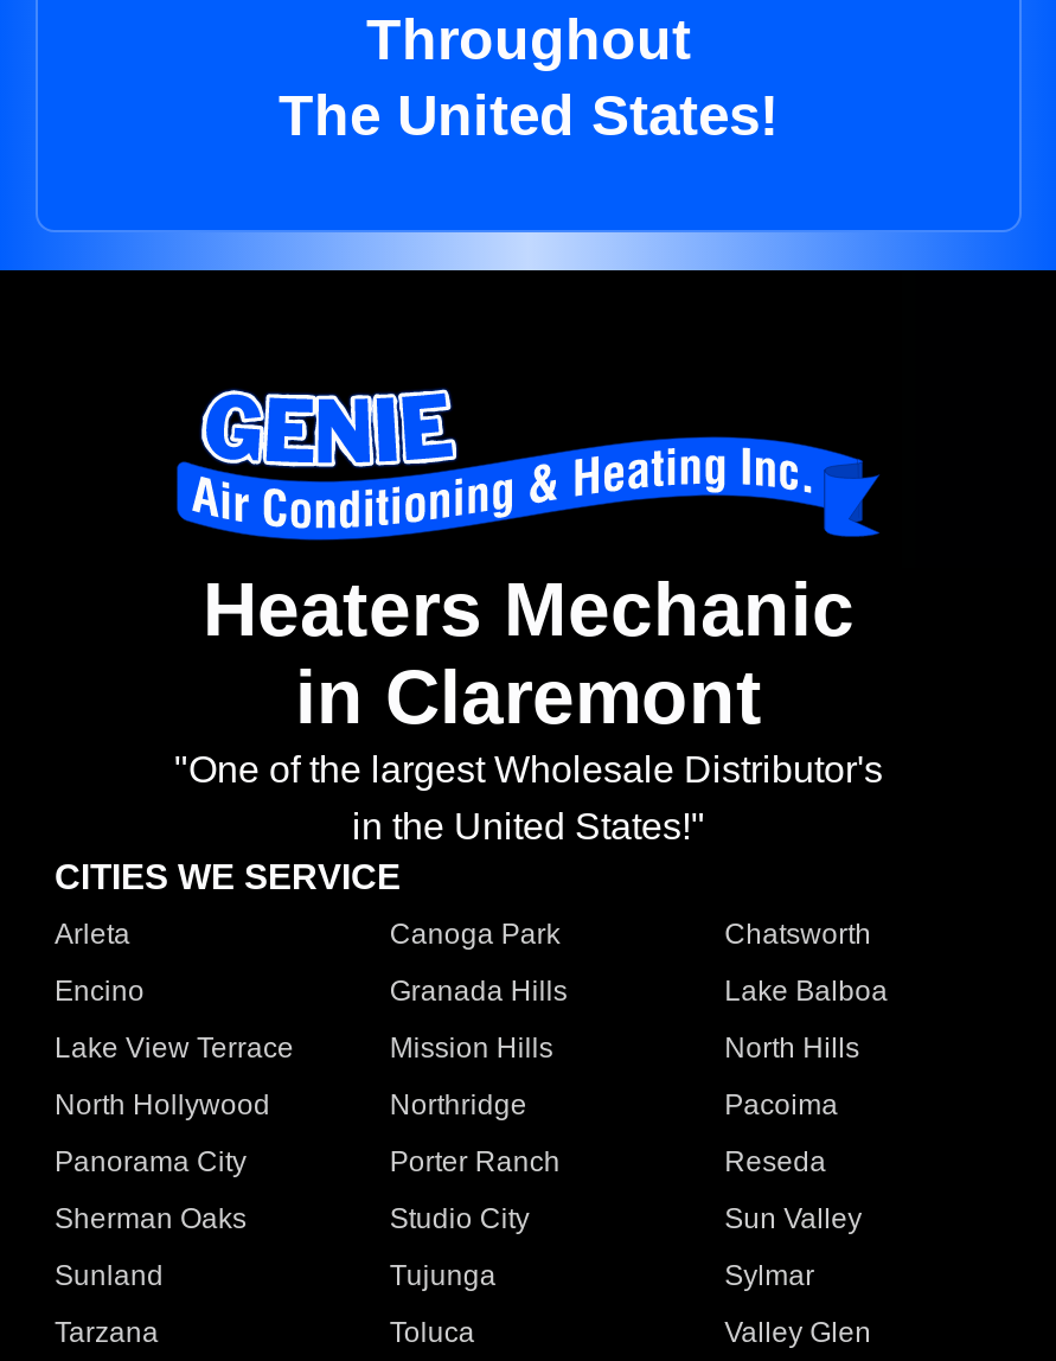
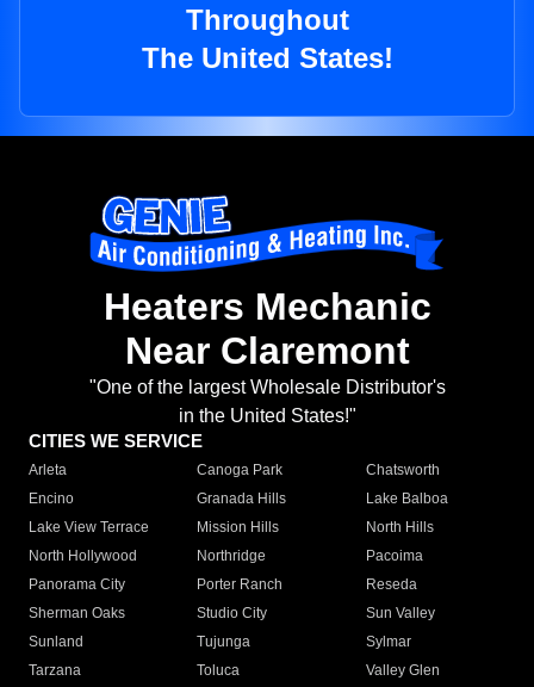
[295,655,762,740] in Claremont -> [125,330,409,372] Near Claremont

